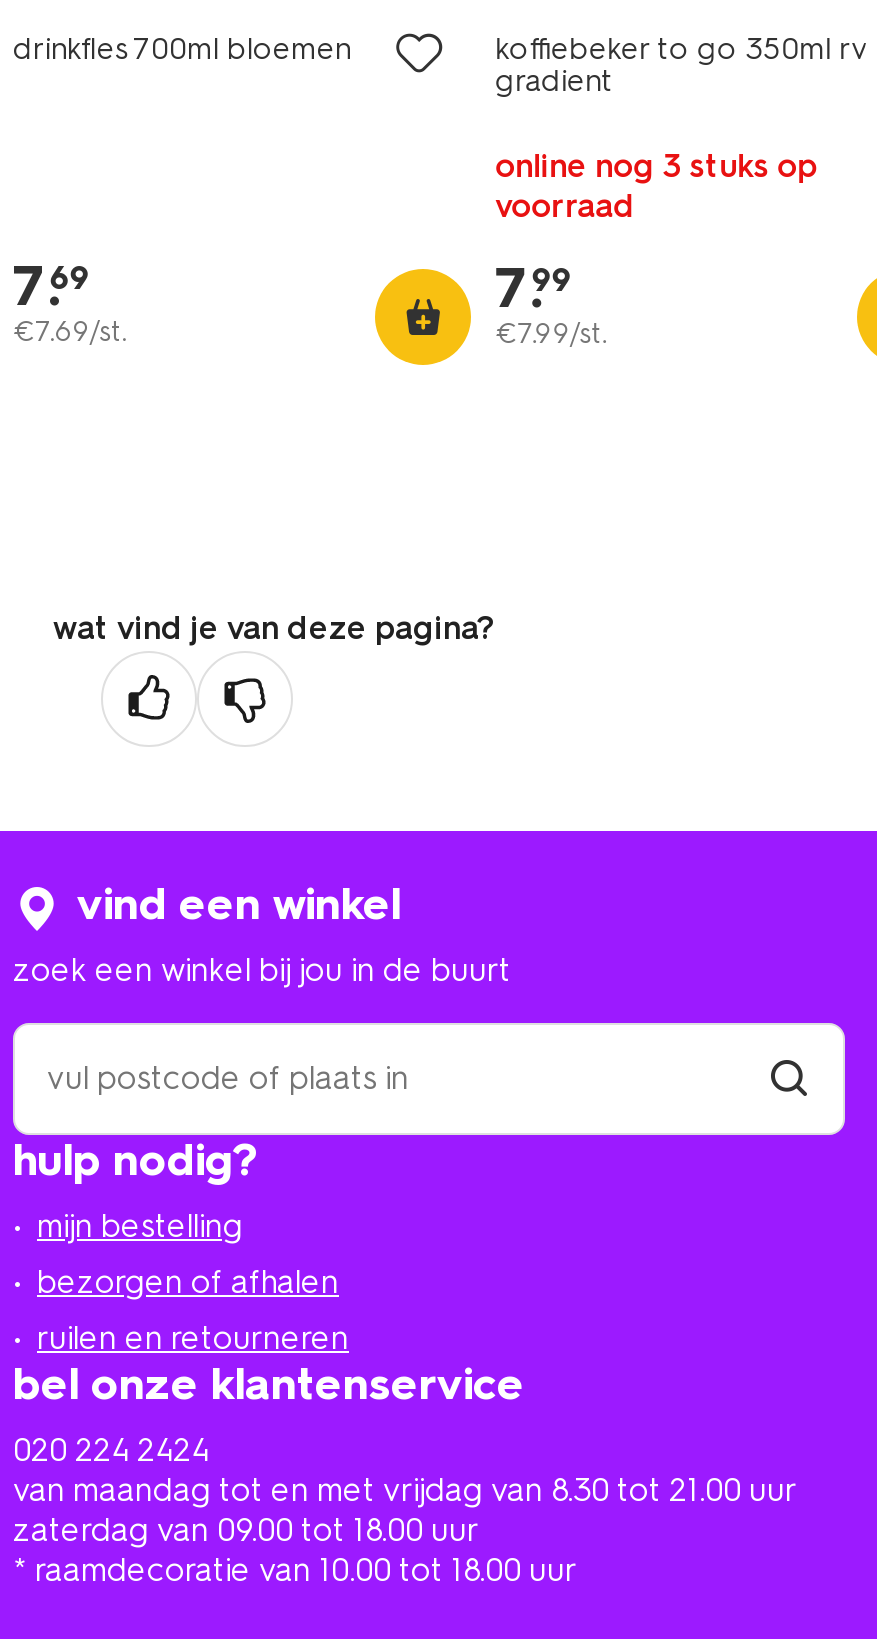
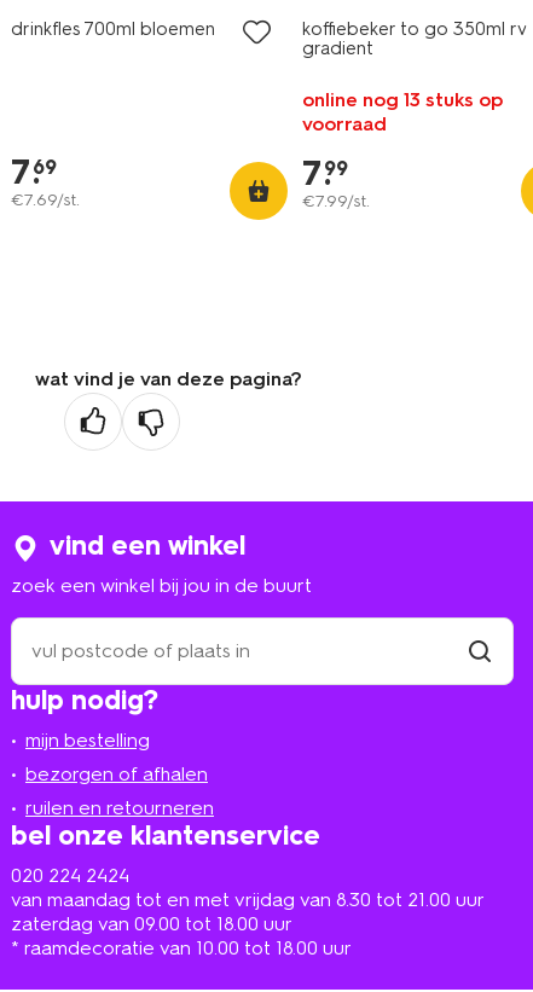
[495,147,817,185] online nog 3 stuks op -> [302,88,503,111] online nog 13 stuks op

